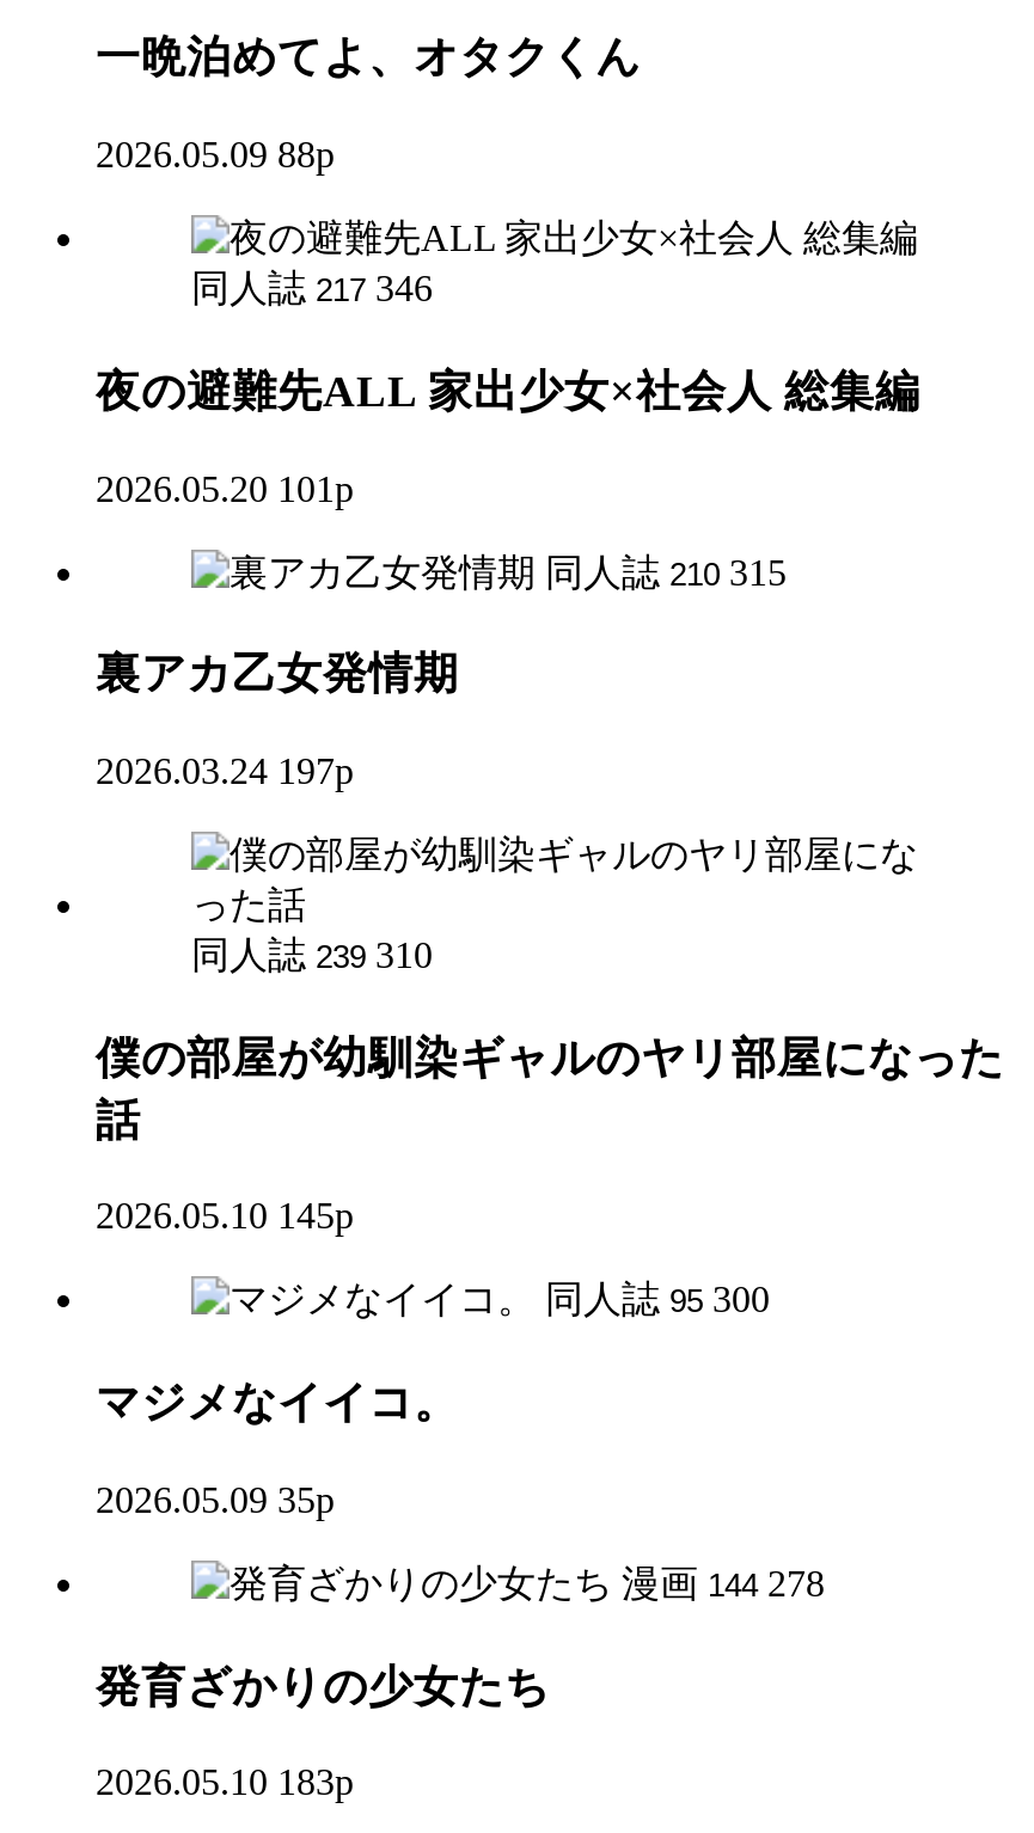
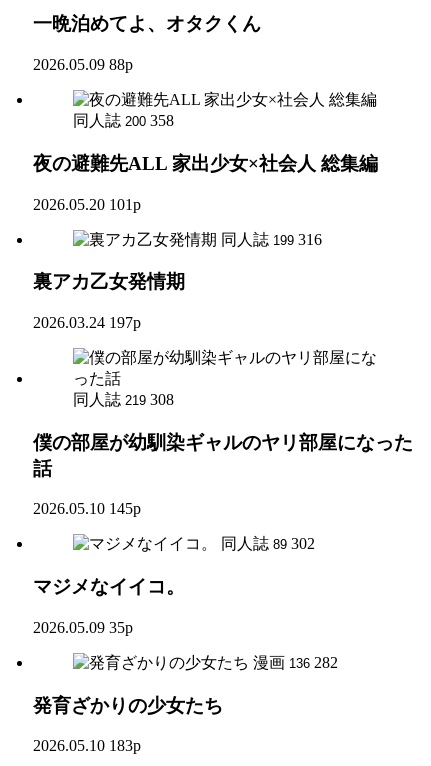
[191,268,433,309] 同人誌 217 346 -> [73,112,174,129] 同人誌 200 358
[545,551,787,591] 同人誌 210 315 -> [221,230,322,247] 同人誌 199 316
[191,934,433,975] 同人誌 239 310 -> [73,391,174,408] 同人誌 219 308
[545,1280,770,1320] 同人誌 95 300 -> [221,535,315,552] 同人誌 89 302
[622,1562,825,1603] 漫画 144 278 -> [253,654,338,671] 漫画 136 282

